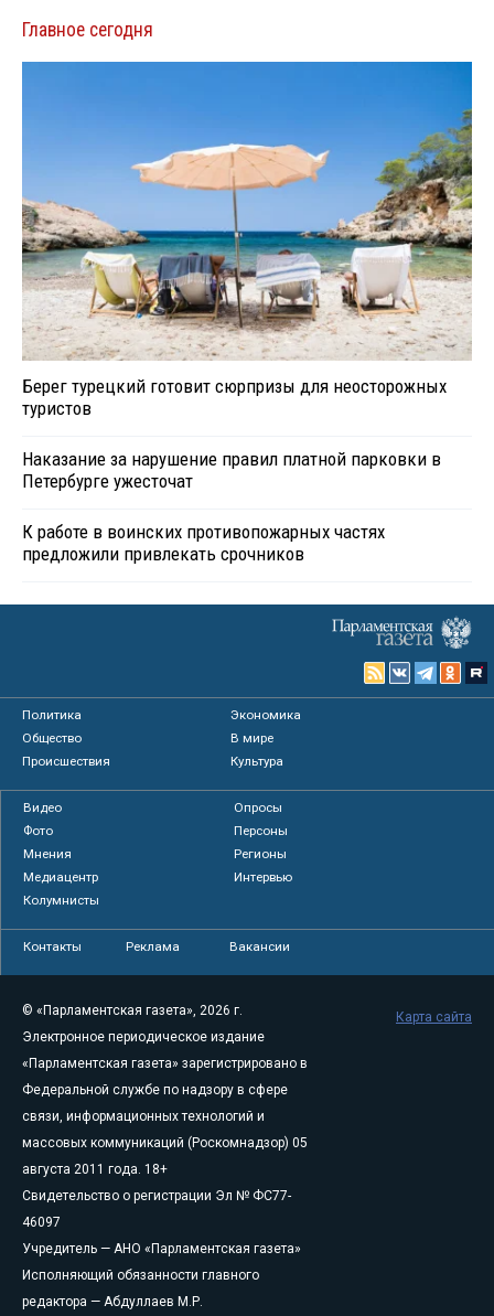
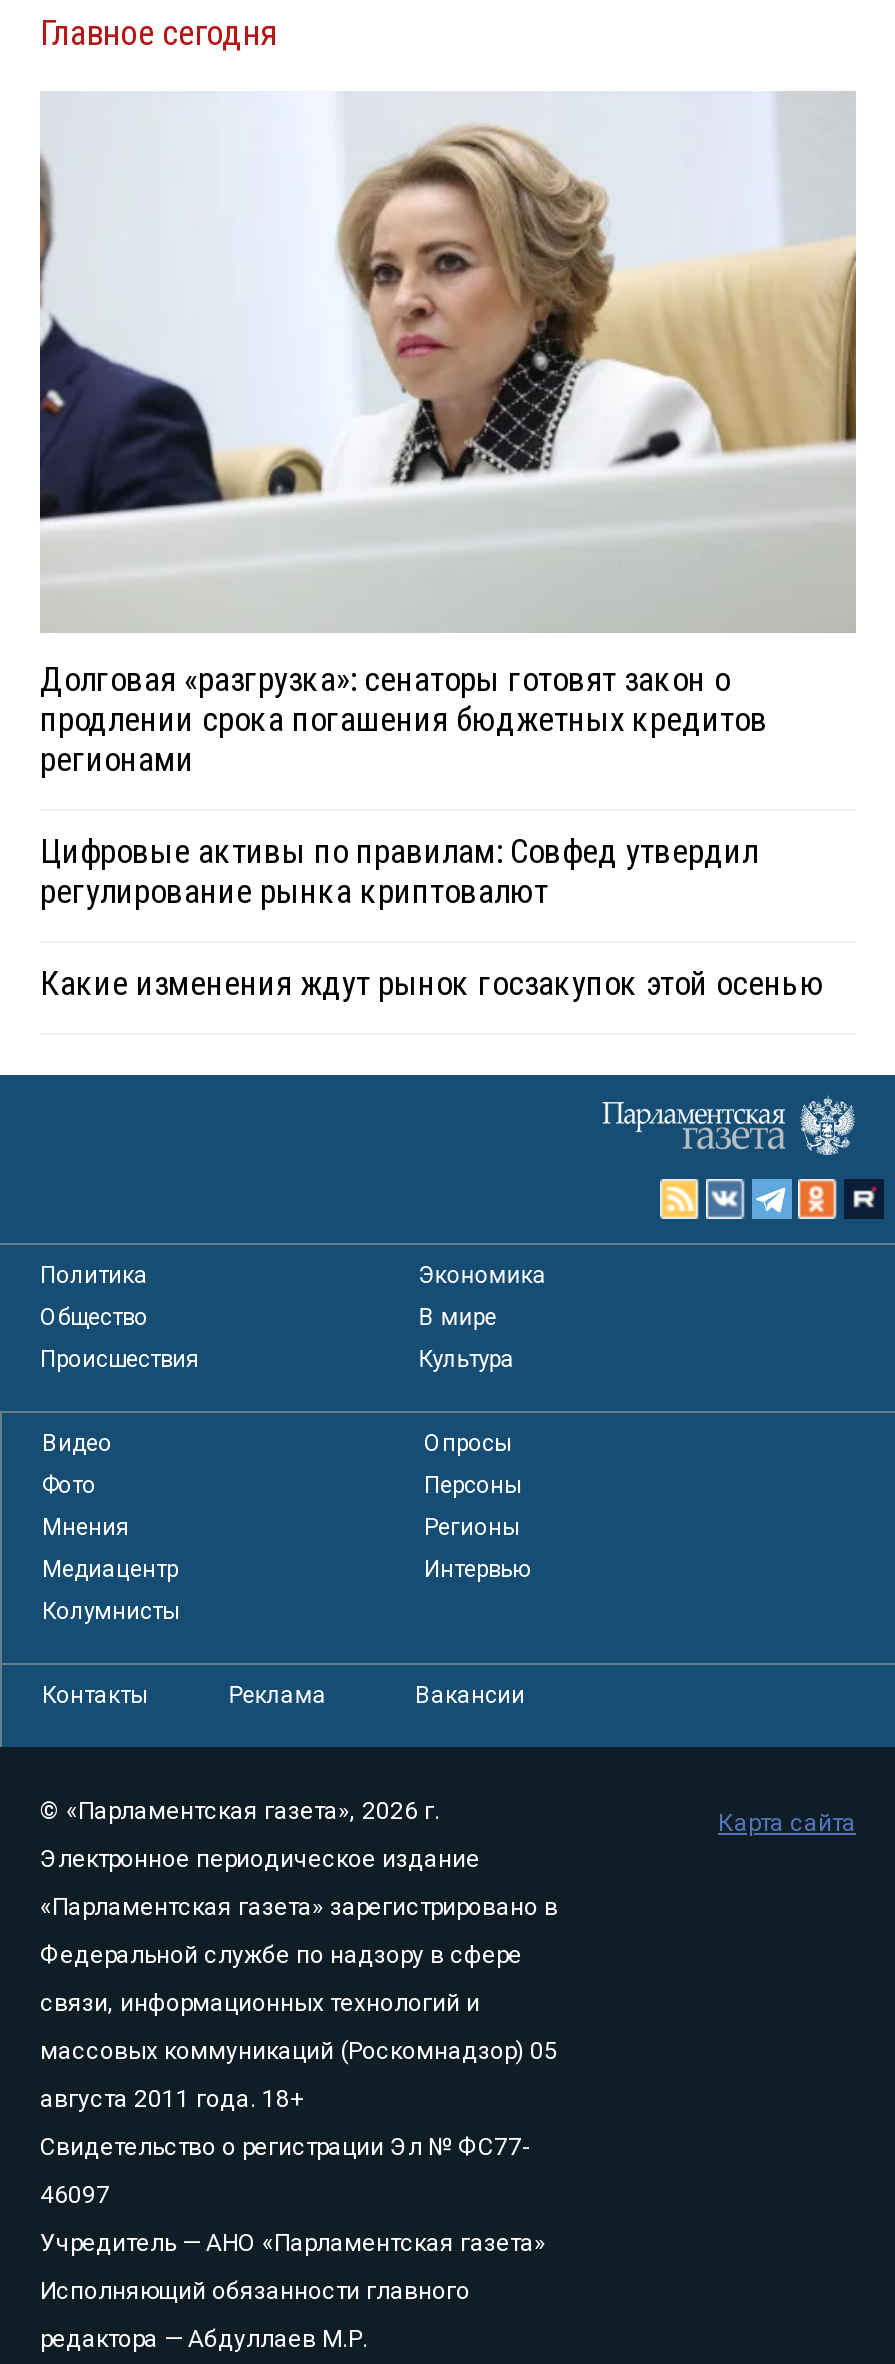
[21,61,473,419] [image] | Берег турецкий готовит сюрпризы для неосторожных | туристов -> [38,91,858,779] [image] | Долговая «разгрузка»: сенаторы готовят закон о | продлении срока погашения бюджетных кредитов | регионами
[22,448,441,492] Наказание за нарушение правил платной парковки в | Петербурге ужесточат -> [40,831,758,911] Цифровые активы по правилам: Совфед утвердил | регулирование рынка криптовалют
[22,521,385,565] К работе в воинских противопожарных частях | предложили привлекать срочников -> [40,963,824,1003] Какие изменения ждут рынок госзакупок этой осенью

